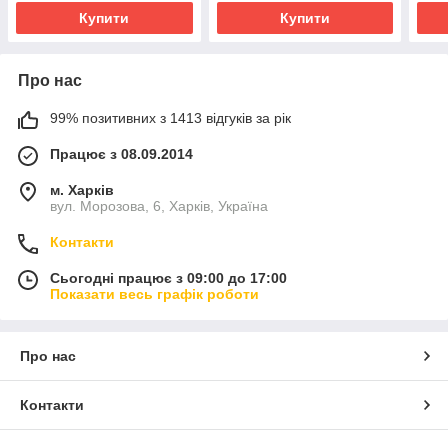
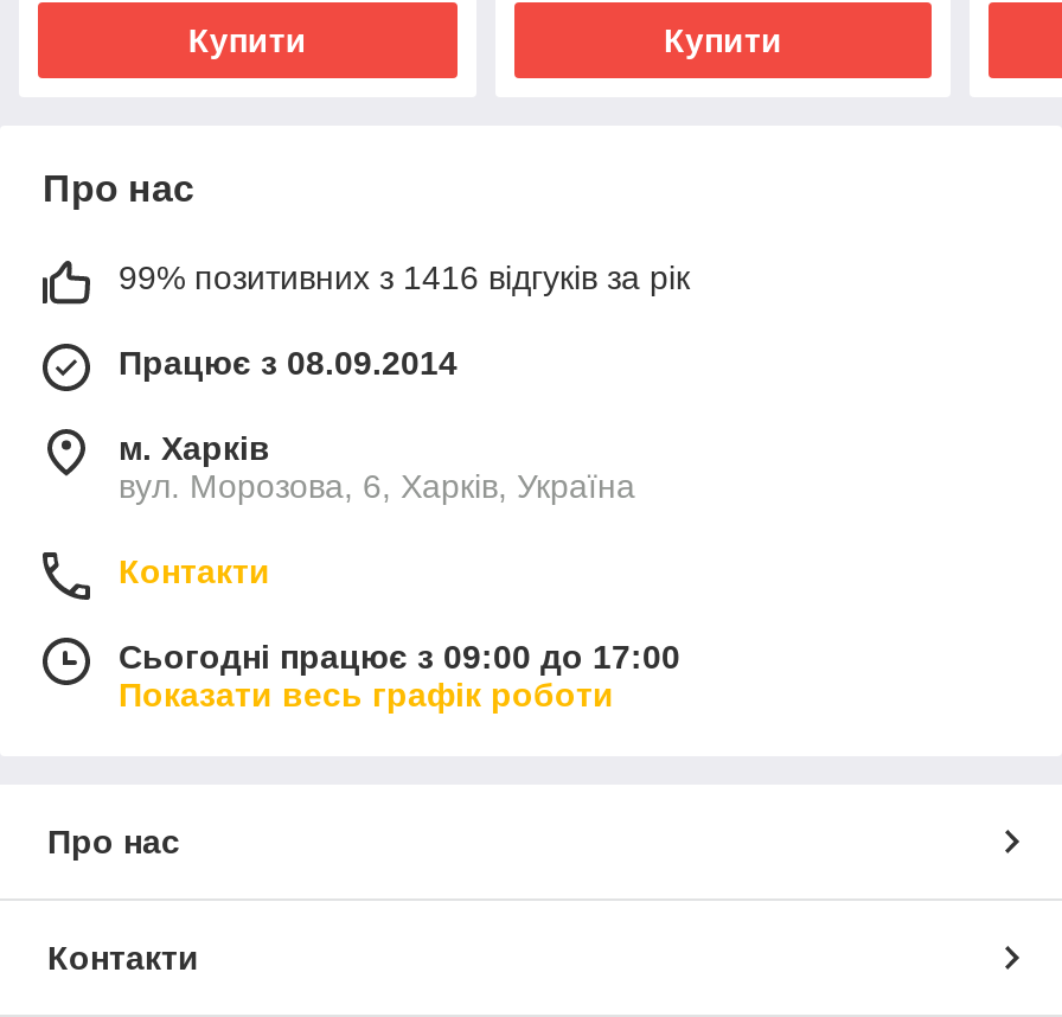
[50,110,291,126] 99% позитивних з 1413 відгуків за рік -> [119,258,690,296] 99% позитивних з 1416 відгуків за рік

